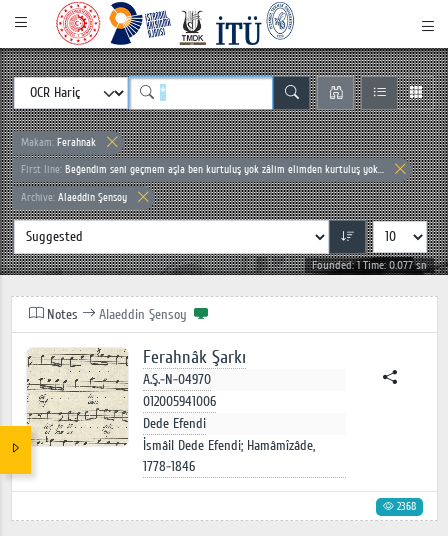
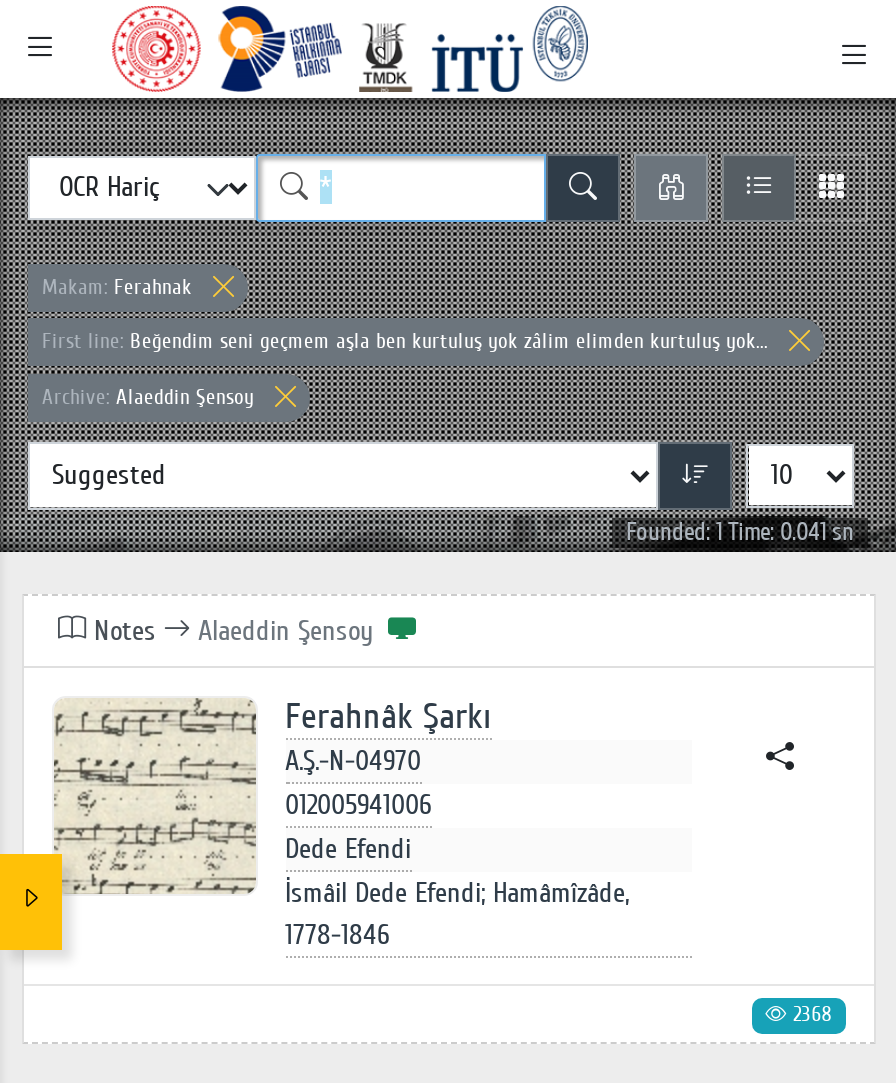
[312,257,427,272] Founded: 1 Time: 0.077 sn -> [626,517,854,547] Founded: 1 Time: 0.041 sn

